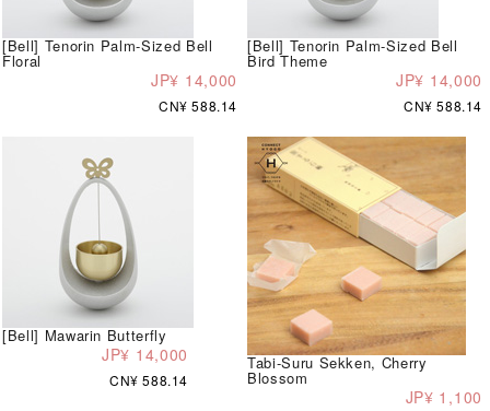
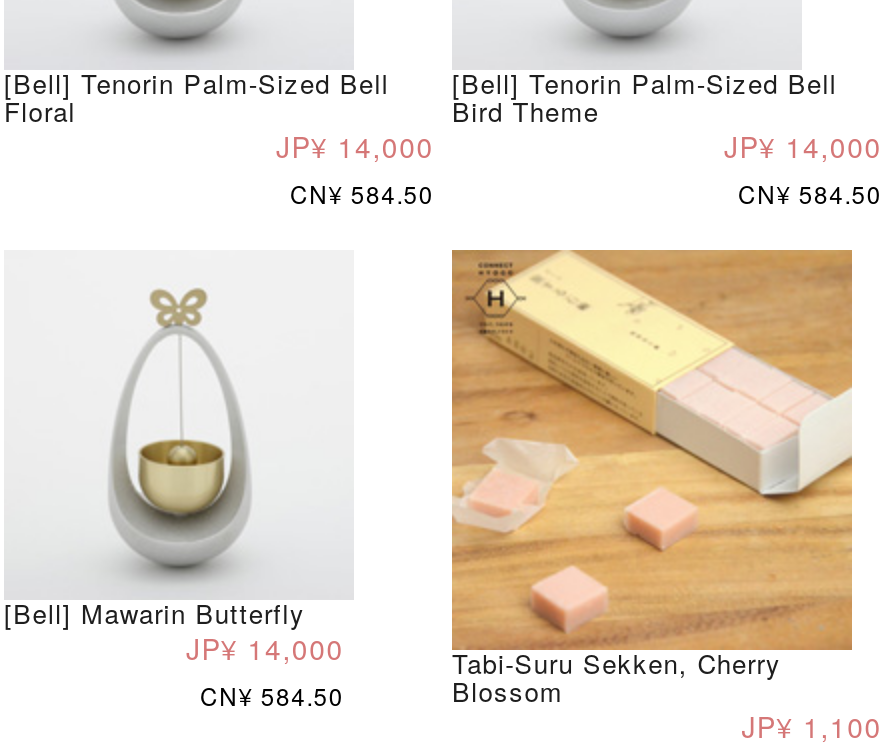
[159,96,237,114] CN¥ 588.14 -> [290,175,434,209] CN¥ 584.50
[404,96,482,114] CN¥ 588.14 -> [738,175,882,209] CN¥ 584.50
[109,370,188,389] CN¥ 588.14 -> [200,677,344,711] CN¥ 584.50

